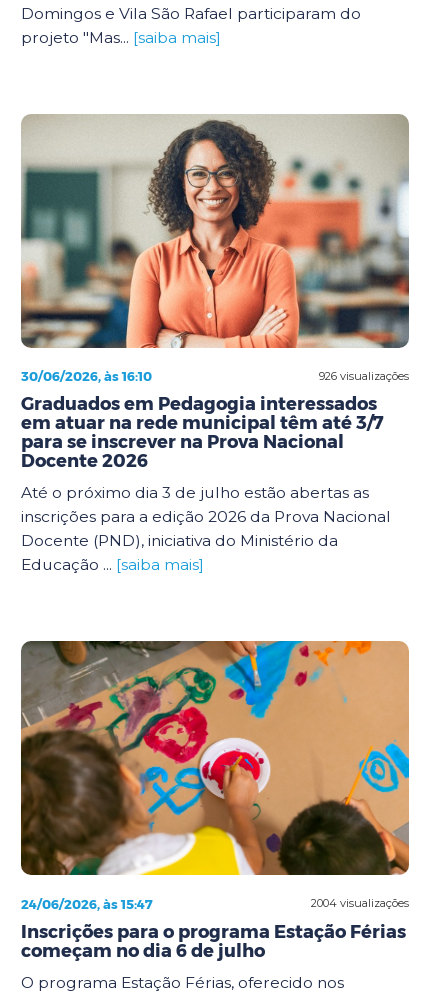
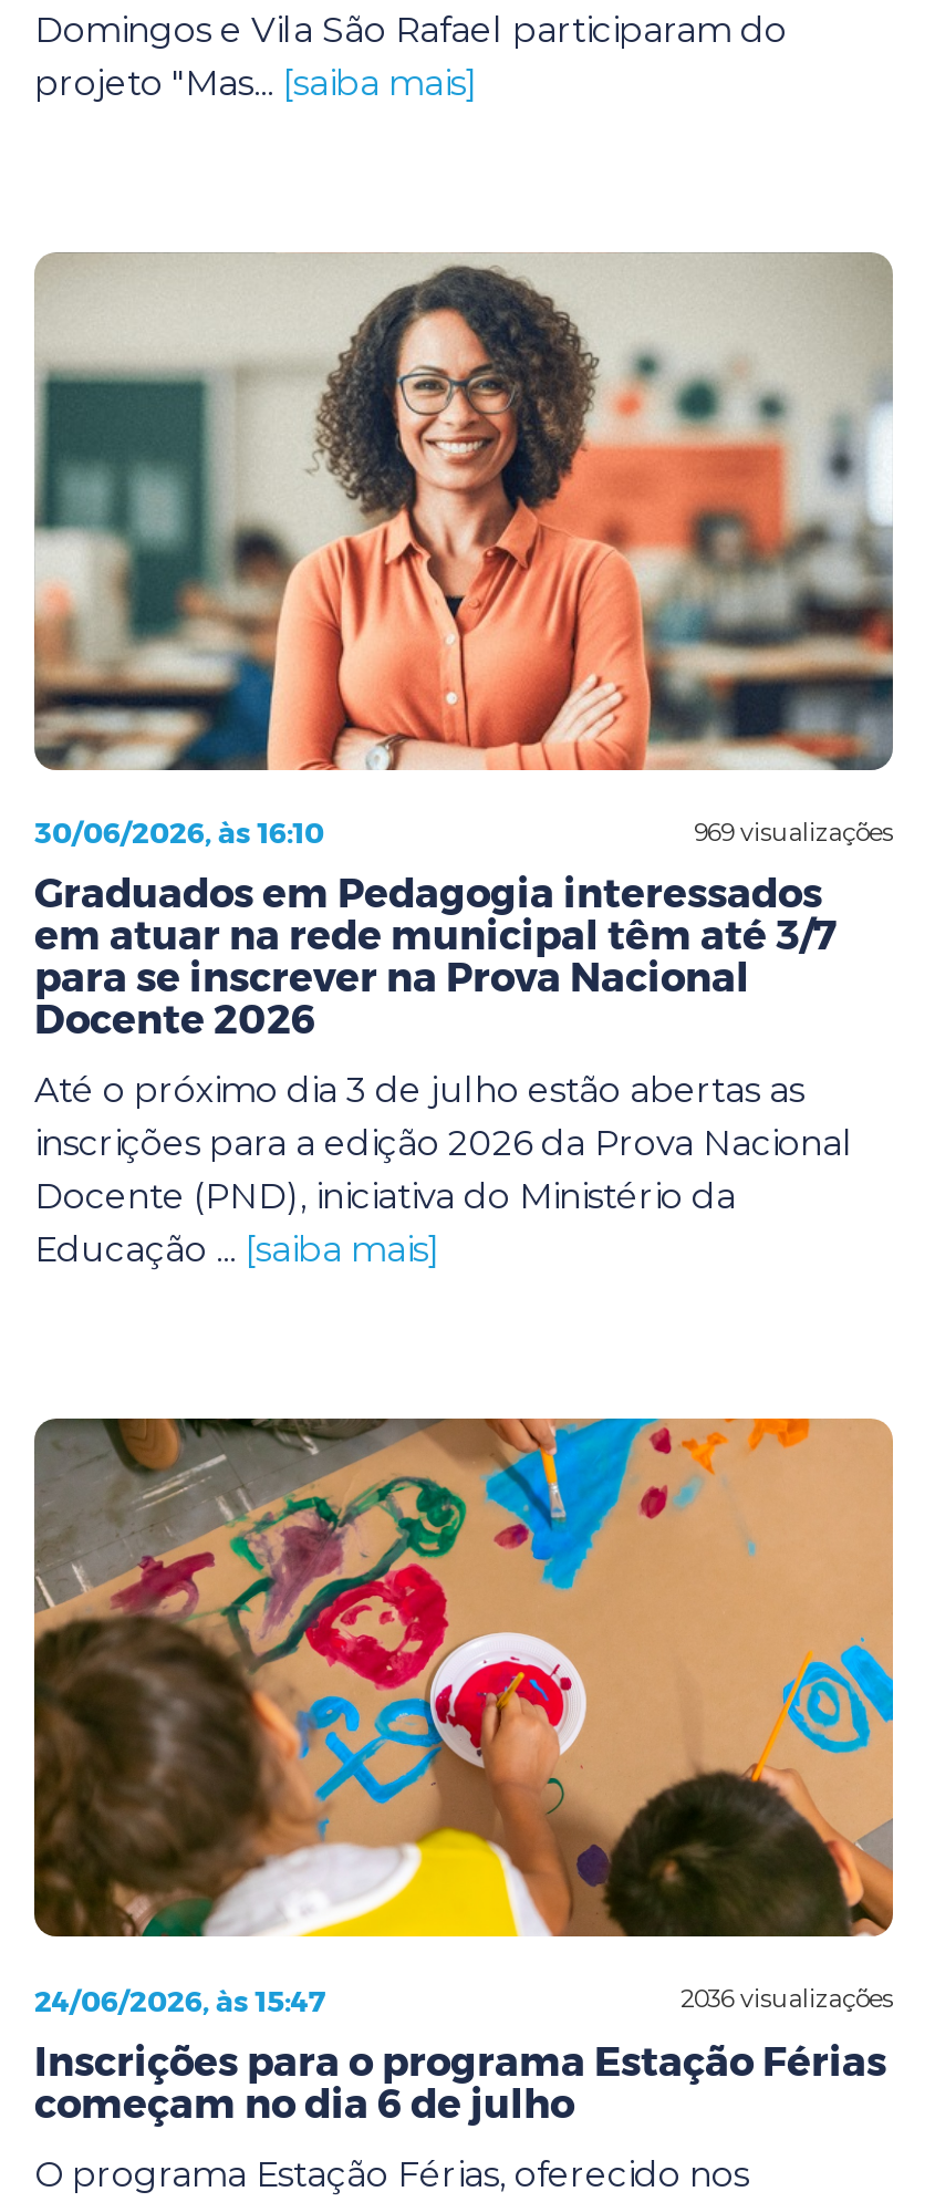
[319,368,409,382] 926 visualizações -> [694,816,893,846] 969 visualizações
[311,896,409,910] 2004 visualizações -> [681,1983,893,2014] 2036 visualizações

